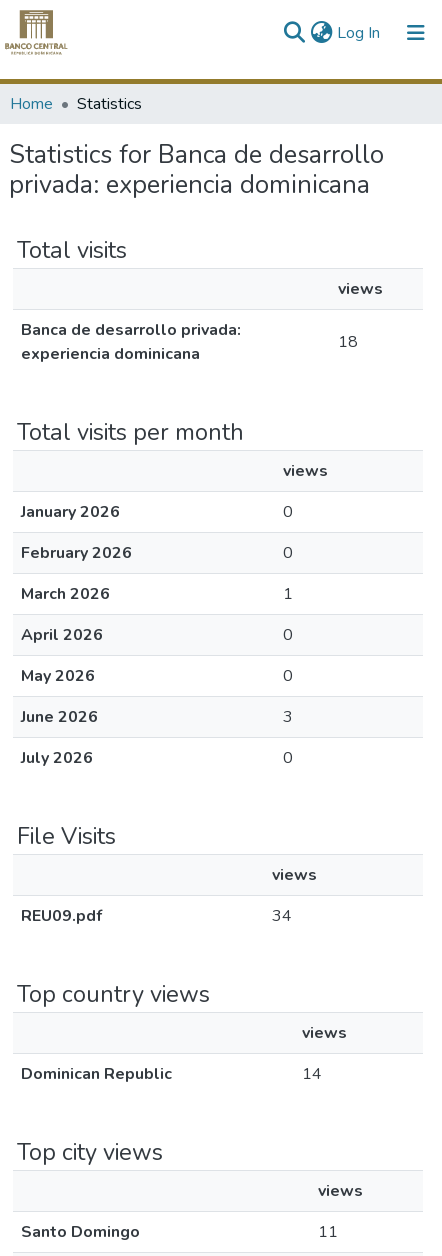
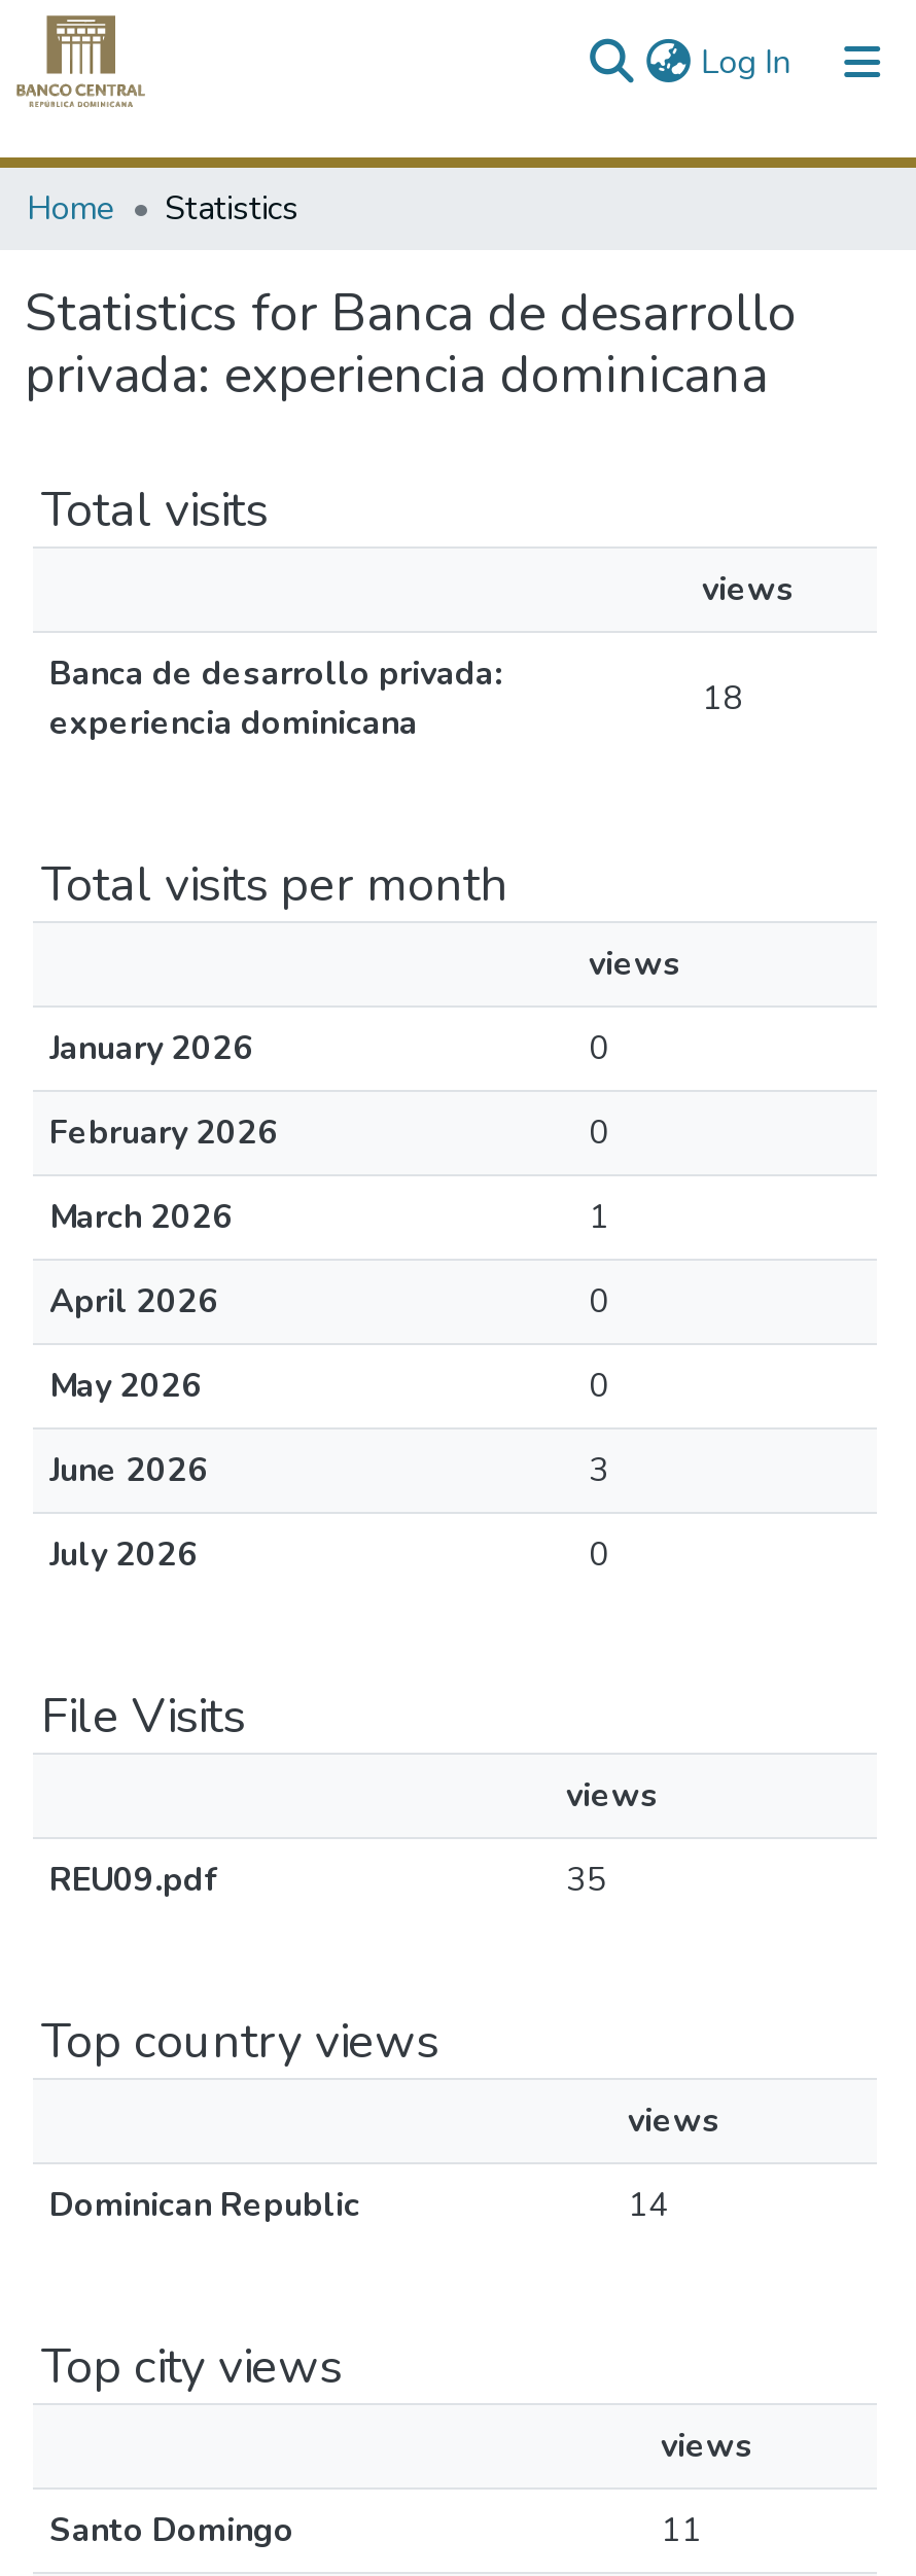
[272,905,292,927] 34 -> [566,1858,607,1903] 35

